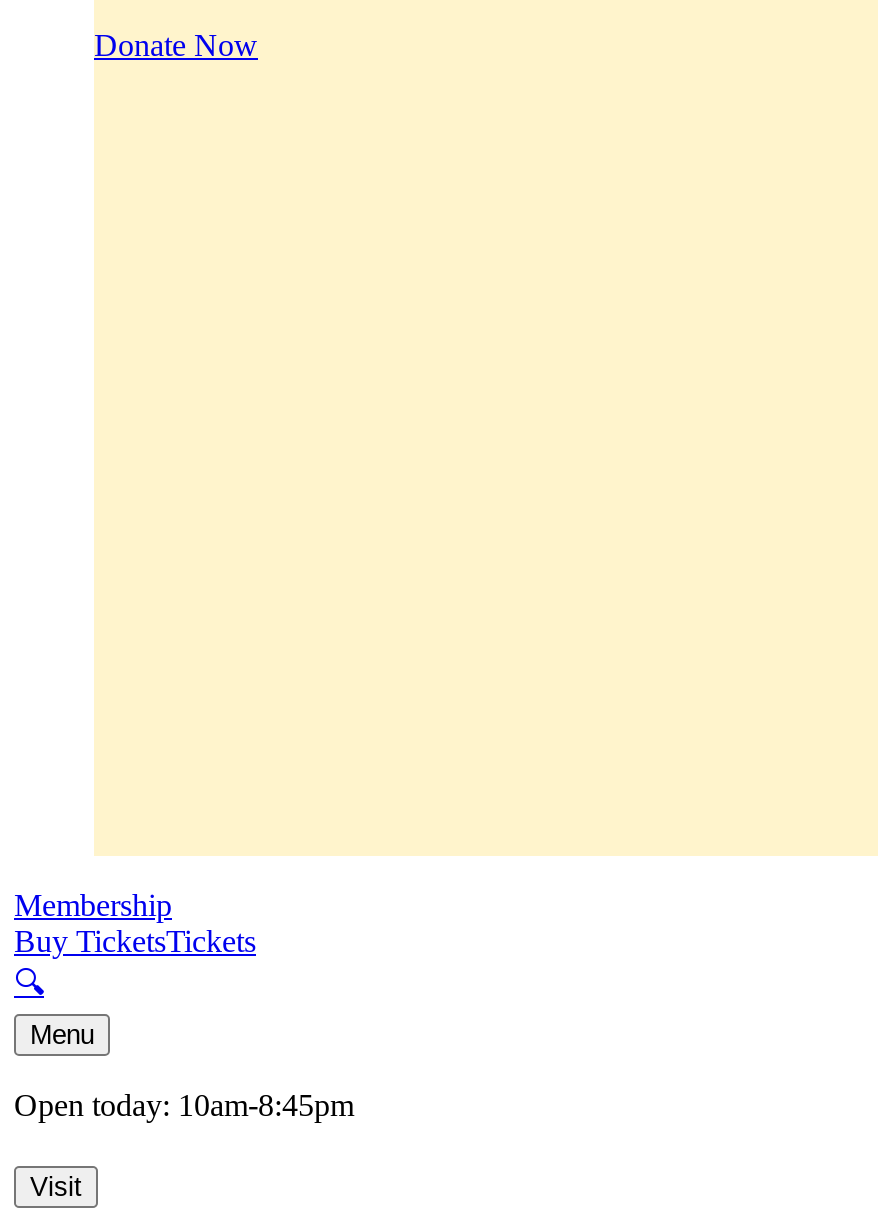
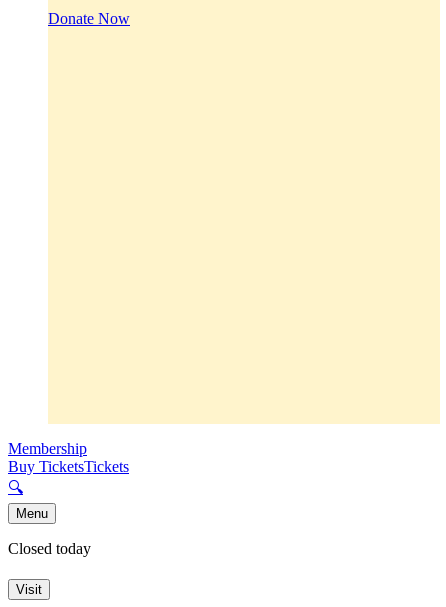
[14,1089,354,1123] Open today: 10am-8:45pm -> [8,540,91,557] Closed today

